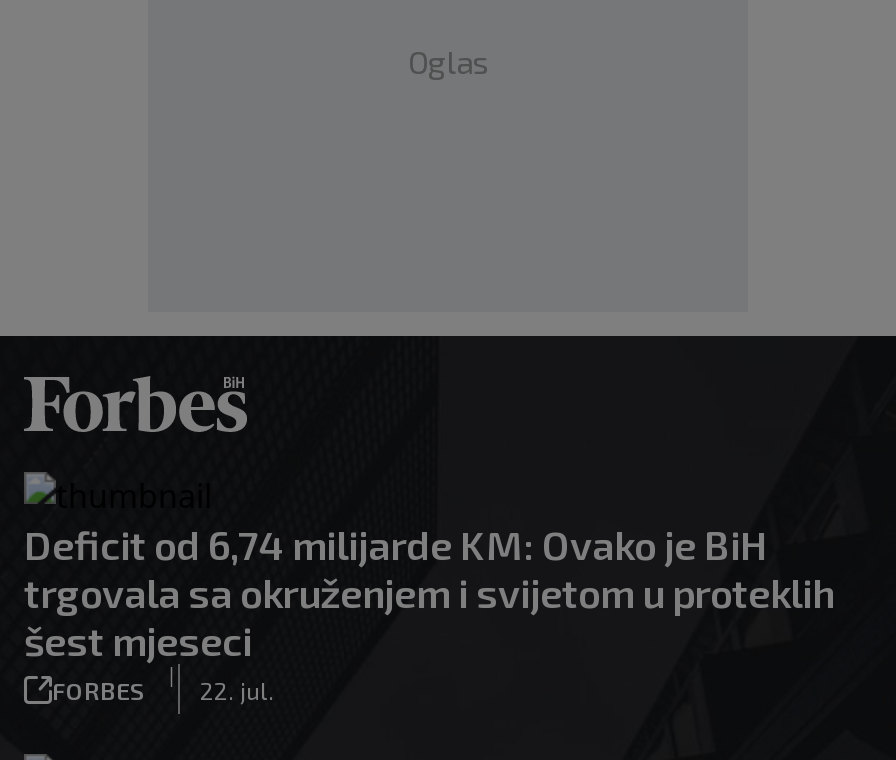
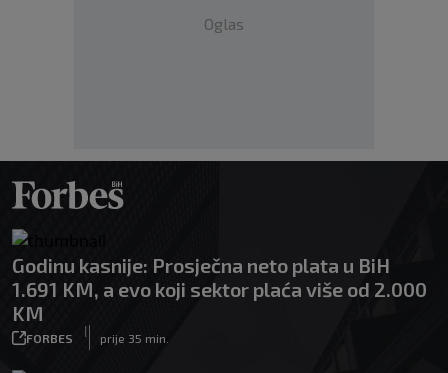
[24,520,834,664] Deficit od 6,74 milijarde KM: Ovako je BiH | trgovala sa okruženjem i svijetom u proteklih | šest mjeseci -> [12,253,427,325] Godinu kasnije: Prosječna neto plata u BiH | 1.691 KM, a evo koji sektor plaća više od 2.000 | KM
[52,675,274,703] FORBES 22. jul. -> [26,330,169,344] FORBES prije 35 min.

